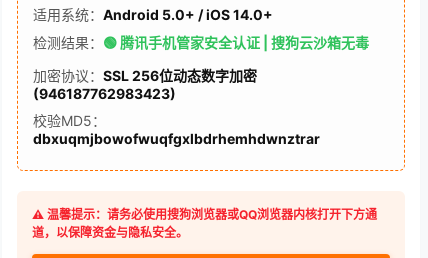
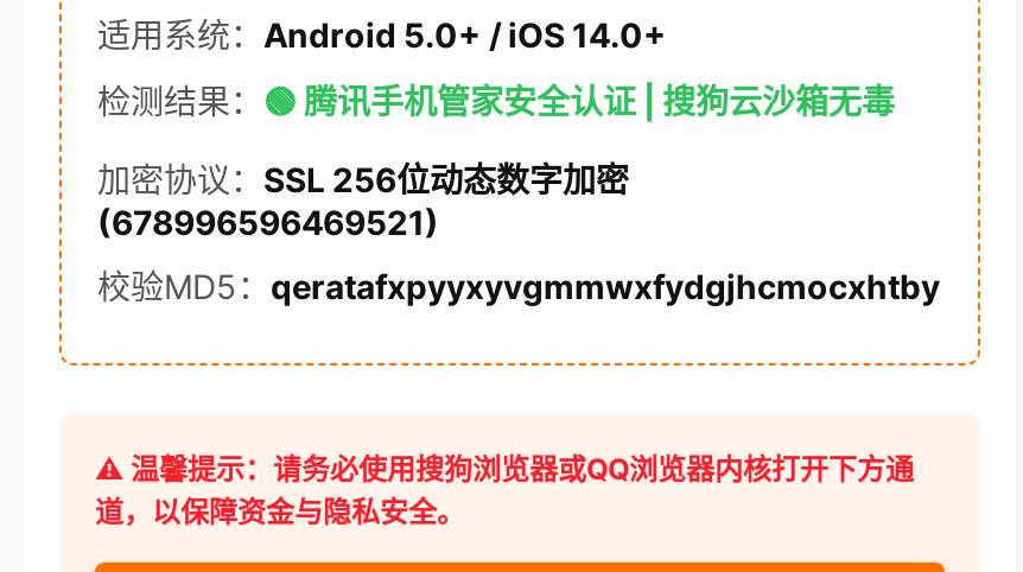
[33,85,176,102] (946187762983423) -> [97,202,439,242] (678996596469521)
[33,112,320,147] 校验MD5： | dbxuqmjbowofwuqfgxlbdrhemhdwnztrar -> [97,266,940,306] 校验MD5：qeratafxpyyxyvgmmwxfydgjhcmocxhtby

